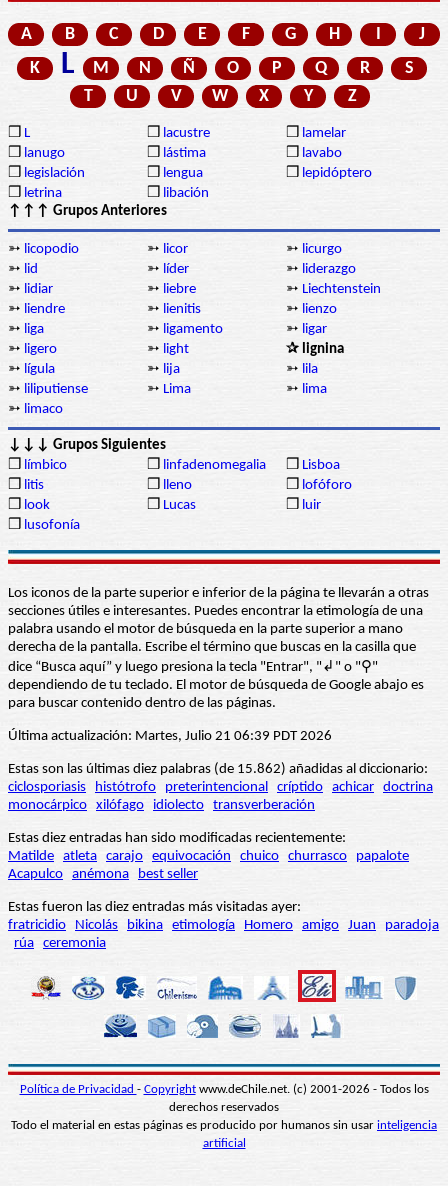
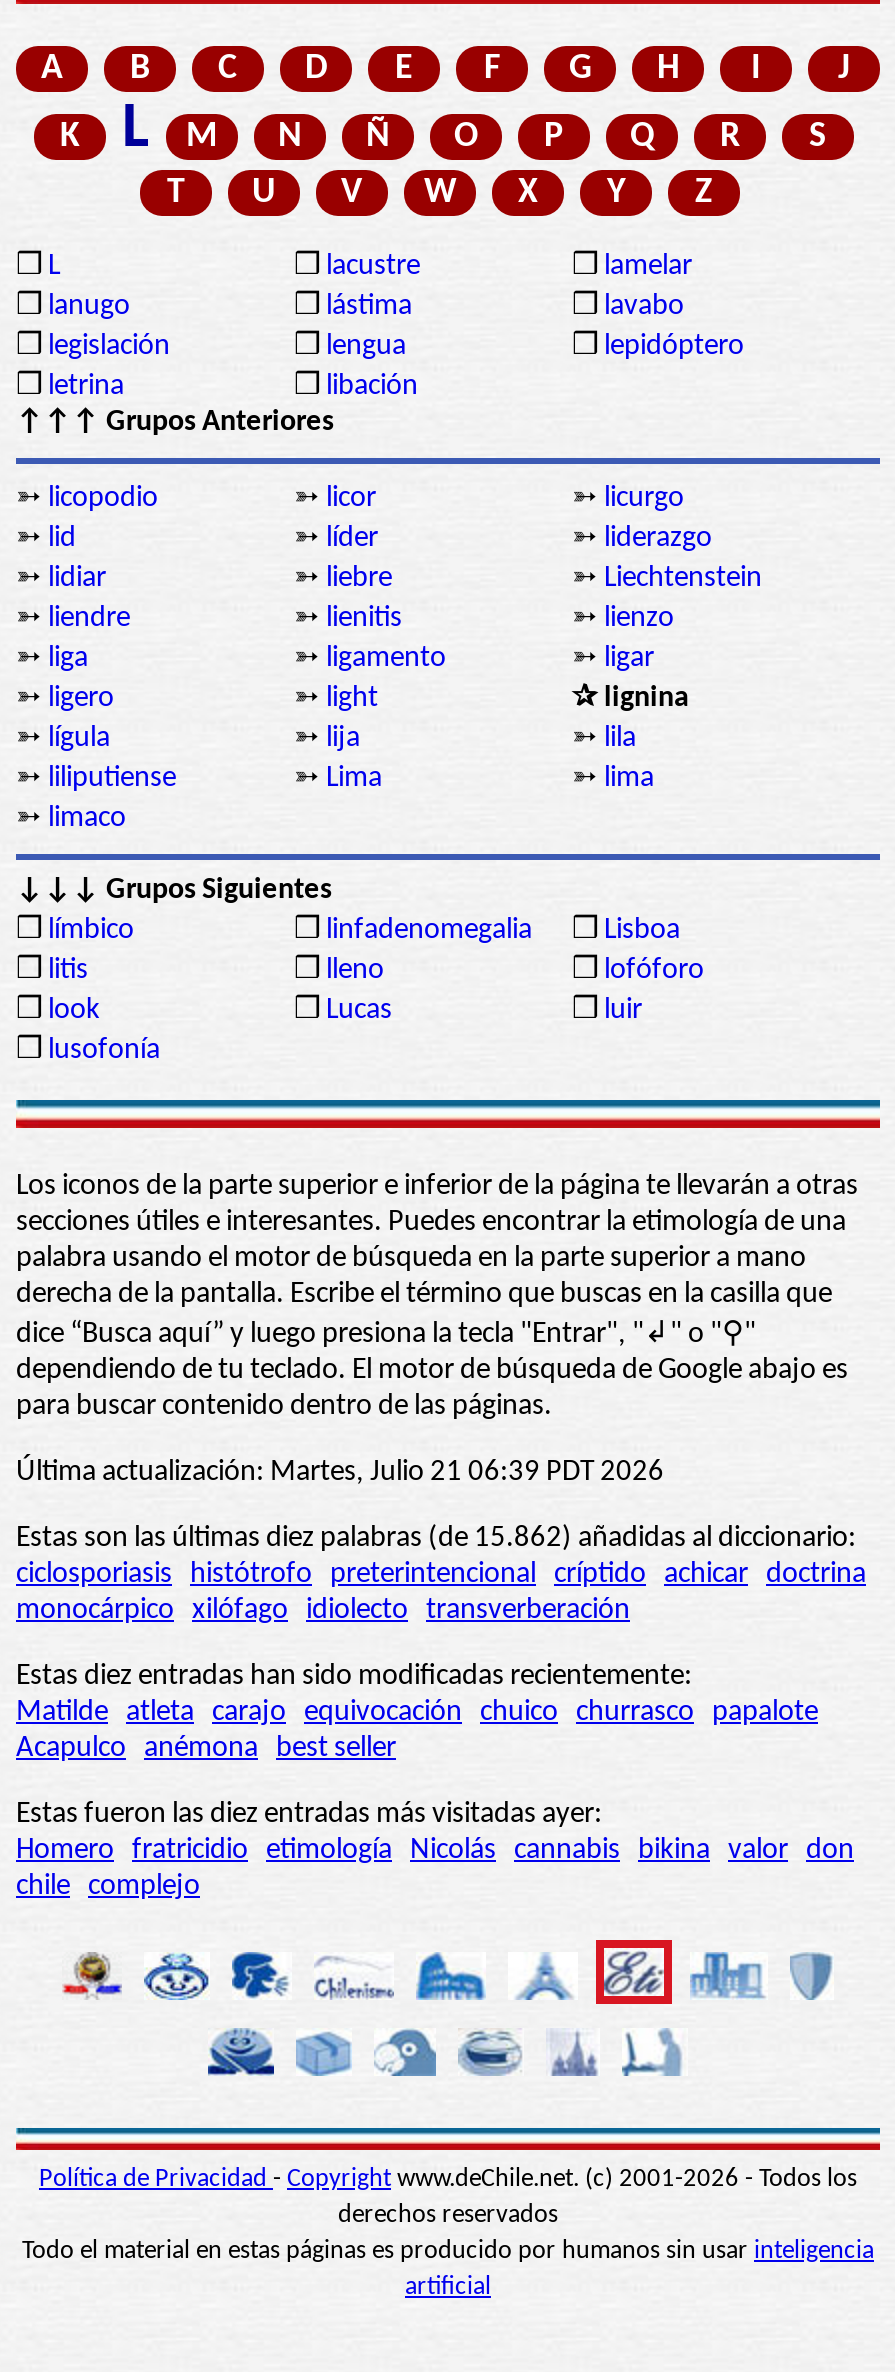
[8,918,439,951] fratricidio Nicolás bikina etimología Homero amigo Juan paradoja | rúa ceremonia -> [16,1836,854,1902] Homero fratricidio etimología Nicolás cannabis bikina valor don | chile complejo

